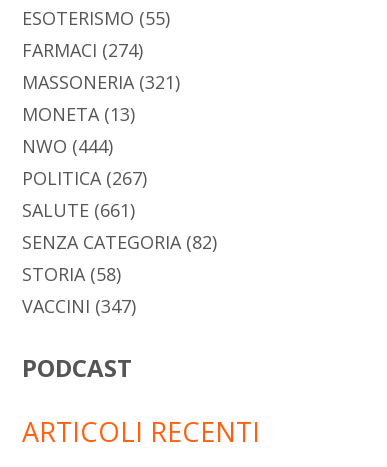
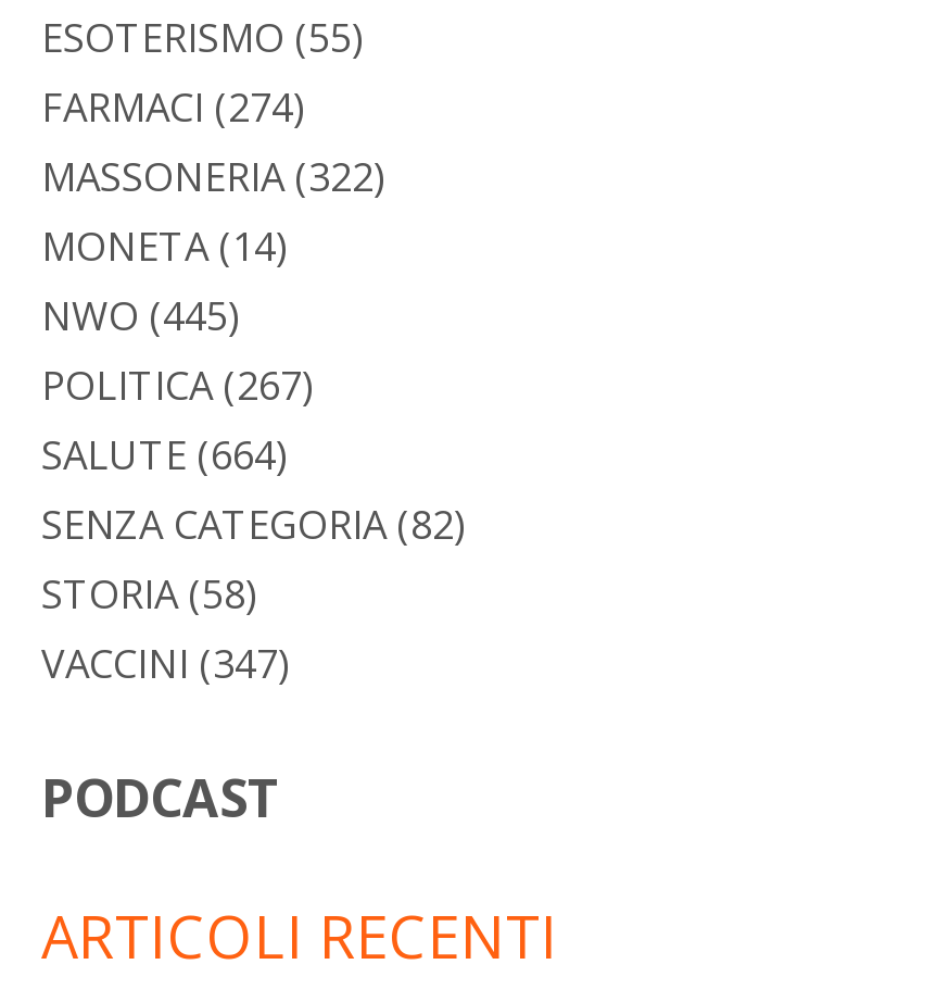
[22,70,180,94] MASSONERIA (321) -> [41,151,384,203] MASSONERIA (322)
[22,102,135,126] MONETA (13) -> [41,220,287,272] MONETA (14)
[22,134,113,158] NWO (444) -> [41,290,239,342] NWO (445)
[22,198,135,222] SALUTE (661) -> [41,429,287,481] SALUTE (664)

